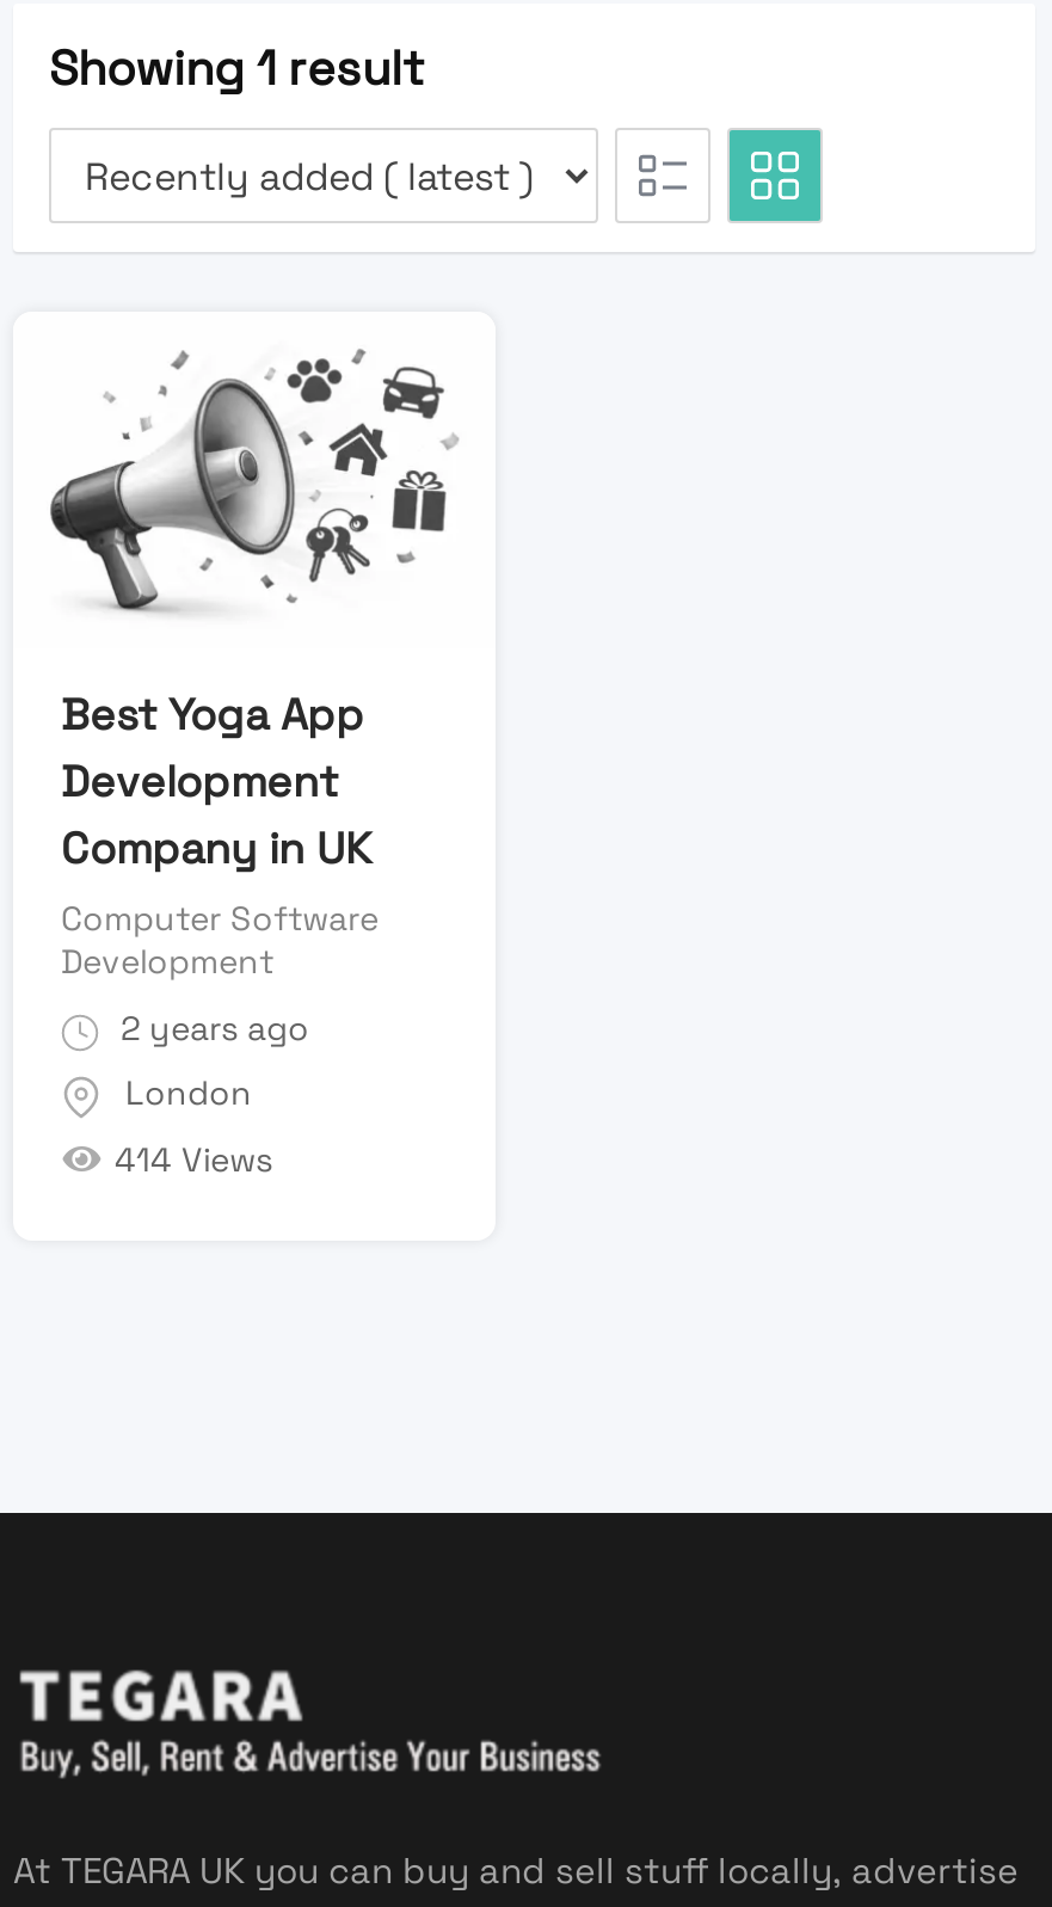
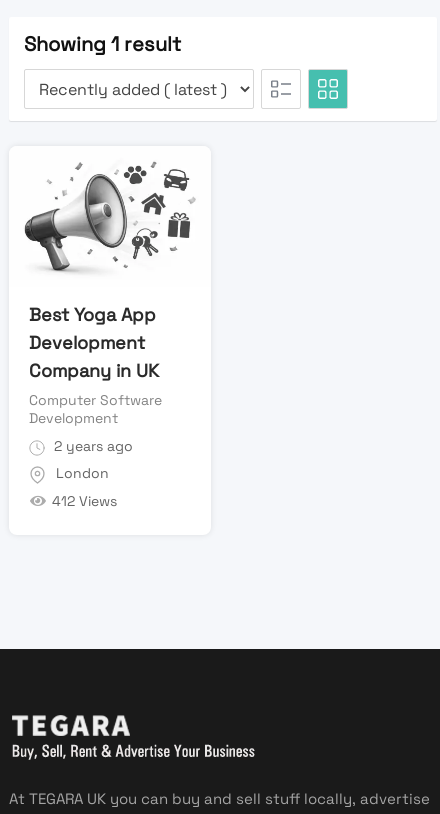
[115,1137,272,1180] 414 Views -> [51,492,116,510] 412 Views

